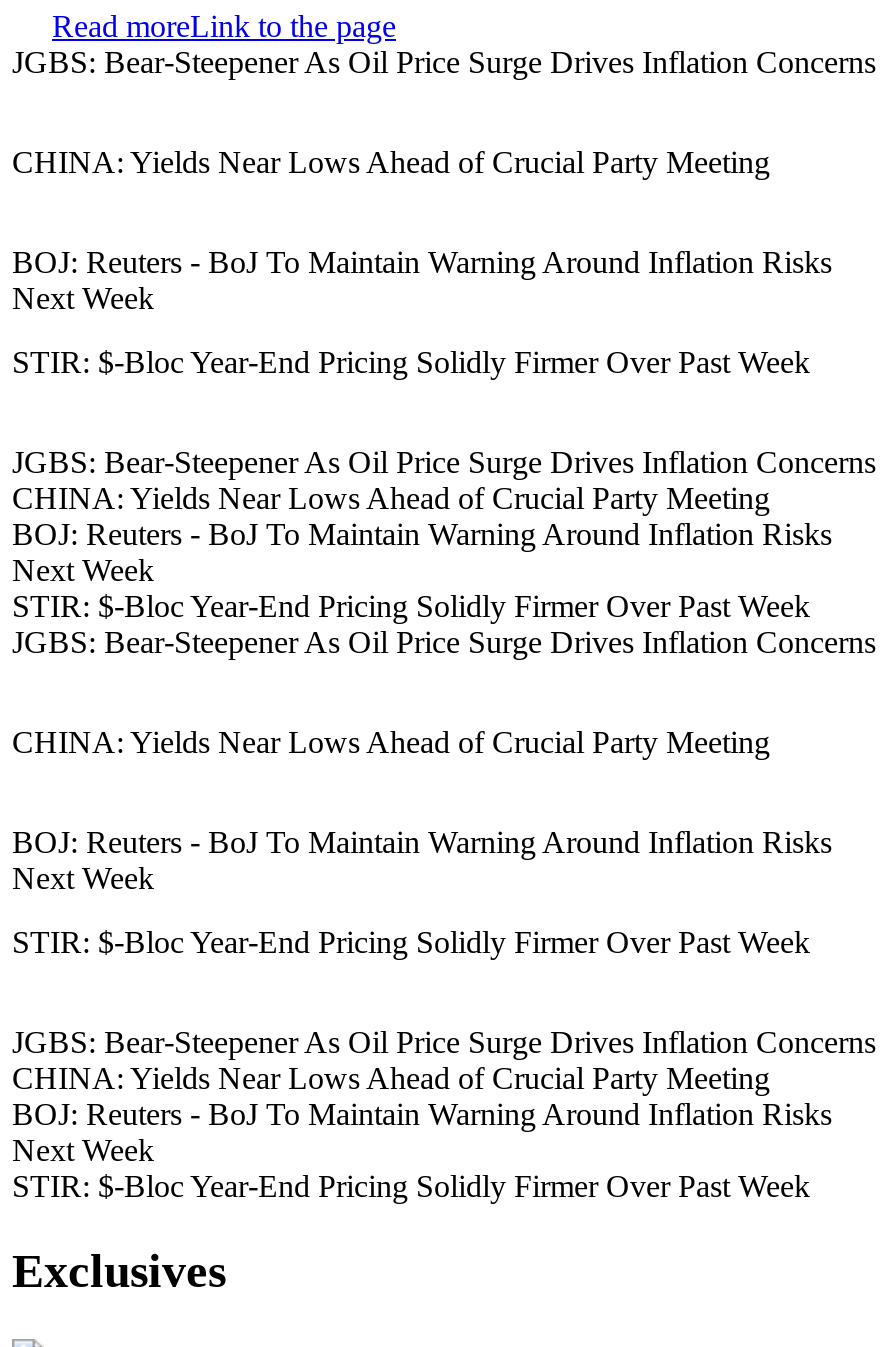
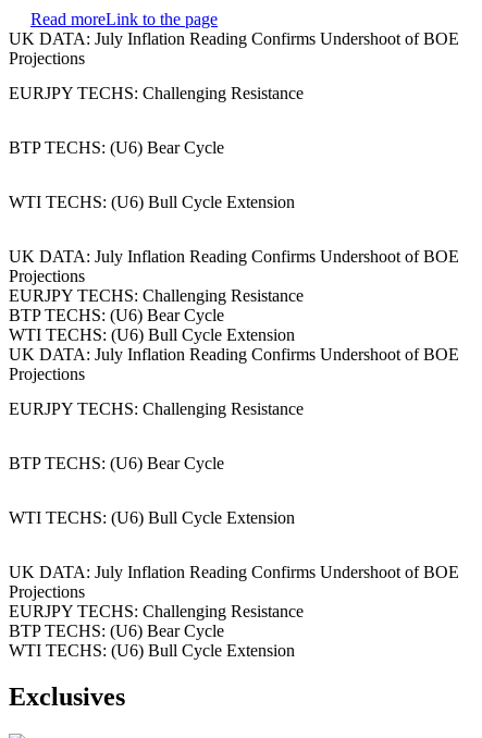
[12,45,876,79] JGBS: Bear-Steepener As Oil Price Surge Drives Inflation Concerns -> [9,30,459,68] UK DATA: July Inflation Reading Confirms Undershoot of BOE | Projections
[12,145,770,179] CHINA: Yields Near Lows Ahead of Crucial Party Meeting -> [9,84,304,103] EURJPY TECHS: Challenging Resistance
[12,245,832,315] BOJ: Reuters - BoJ To Maintain Warning Around Inflation Risks | Next Week -> [9,138,224,157] BTP TECHS: (U6) Bear Cycle
[12,345,810,379] STIR: $-Bloc Year-End Pricing Solidly Firmer Over Past Week -> [9,193,295,211] WTI TECHS: (U6) Bull Cycle Extension
[12,445,876,659] JGBS: Bear-Steepener As Oil Price Surge Drives Inflation Concerns | CHINA: Yields Near Lows Ahead of Crucial Party Meeting | BOJ: Reuters - BoJ To Maintain Warning Around Inflation Risks | Next Week | STIR: $-Bloc Year-End Pricing Solidly Firmer Over Past Week | JGBS: Bear-Steepener As Oil Price Surge Drives Inflation Concerns -> [9,247,459,383] UK DATA: July Inflation Reading Confirms Undershoot of BOE | Projections | EURJPY TECHS: Challenging Resistance | BTP TECHS: (U6) Bear Cycle | WTI TECHS: (U6) Bull Cycle Extension | UK DATA: July Inflation Reading Confirms Undershoot of BOE | Projections
[12,725,770,759] CHINA: Yields Near Lows Ahead of Crucial Party Meeting -> [9,400,304,418] EURJPY TECHS: Challenging Resistance
[12,825,832,895] BOJ: Reuters - BoJ To Maintain Warning Around Inflation Risks | Next Week -> [9,454,224,473] BTP TECHS: (U6) Bear Cycle
[12,925,810,959] STIR: $-Bloc Year-End Pricing Solidly Firmer Over Past Week -> [9,509,295,527] WTI TECHS: (U6) Bull Cycle Extension
[12,1025,876,1203] JGBS: Bear-Steepener As Oil Price Surge Drives Inflation Concerns | CHINA: Yields Near Lows Ahead of Crucial Party Meeting | BOJ: Reuters - BoJ To Maintain Warning Around Inflation Risks | Next Week | STIR: $-Bloc Year-End Pricing Solidly Firmer Over Past Week -> [9,563,459,660] UK DATA: July Inflation Reading Confirms Undershoot of BOE | Projections | EURJPY TECHS: Challenging Resistance | BTP TECHS: (U6) Bear Cycle | WTI TECHS: (U6) Bull Cycle Extension

